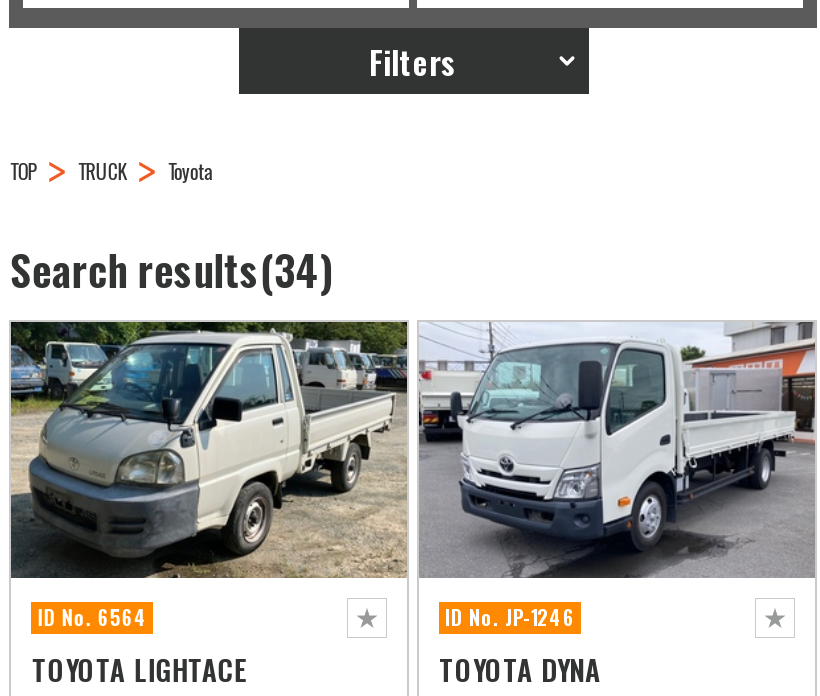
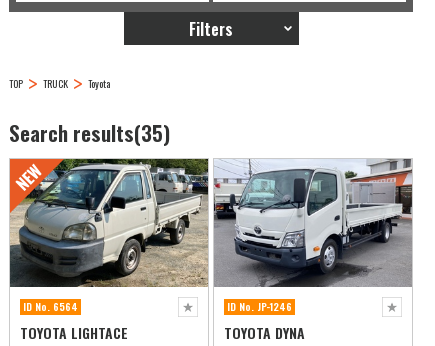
[10,239,334,301] Search results(34) -> [9,117,170,148] Search results(35)
[9,320,117,426] [image] -> [9,158,64,212] [image]

